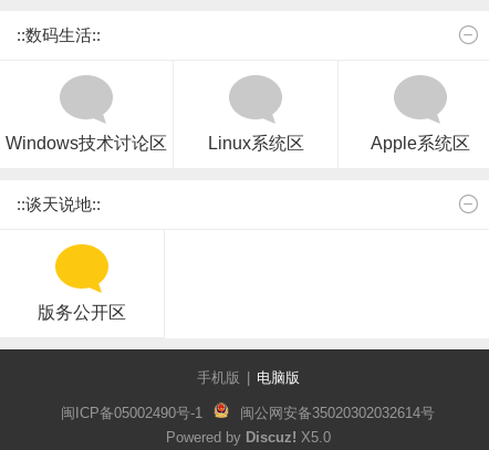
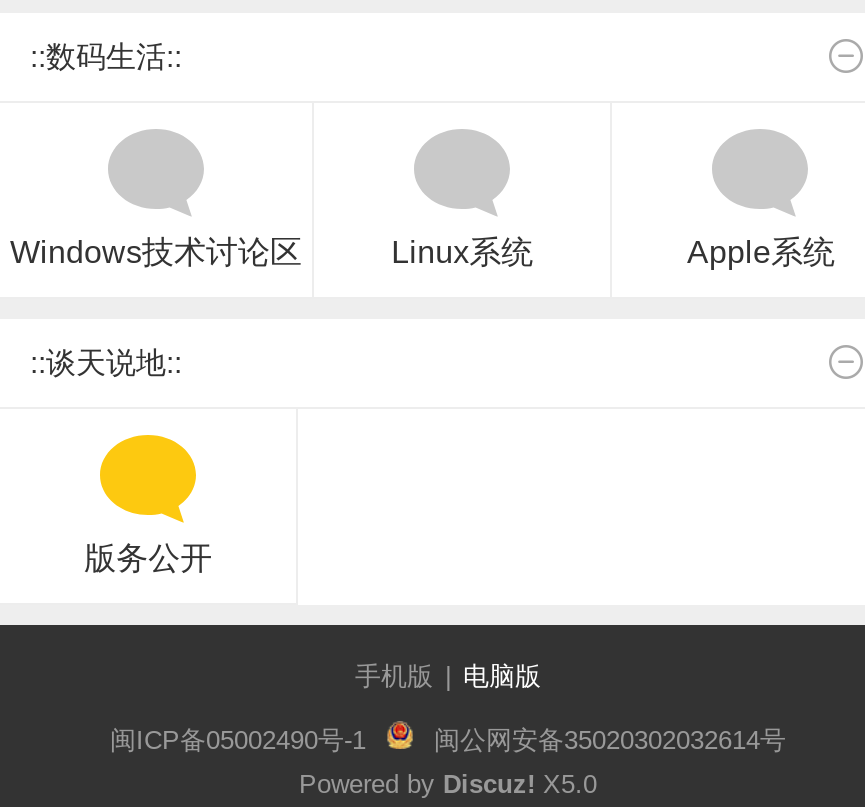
[208,134,471,153] Linux系统区 | Apple系统区 -> [391,235,835,269] Linux系统 | Apple系统
[38,303,126,322] 版务公开区 -> [84,541,212,575] 版务公开

